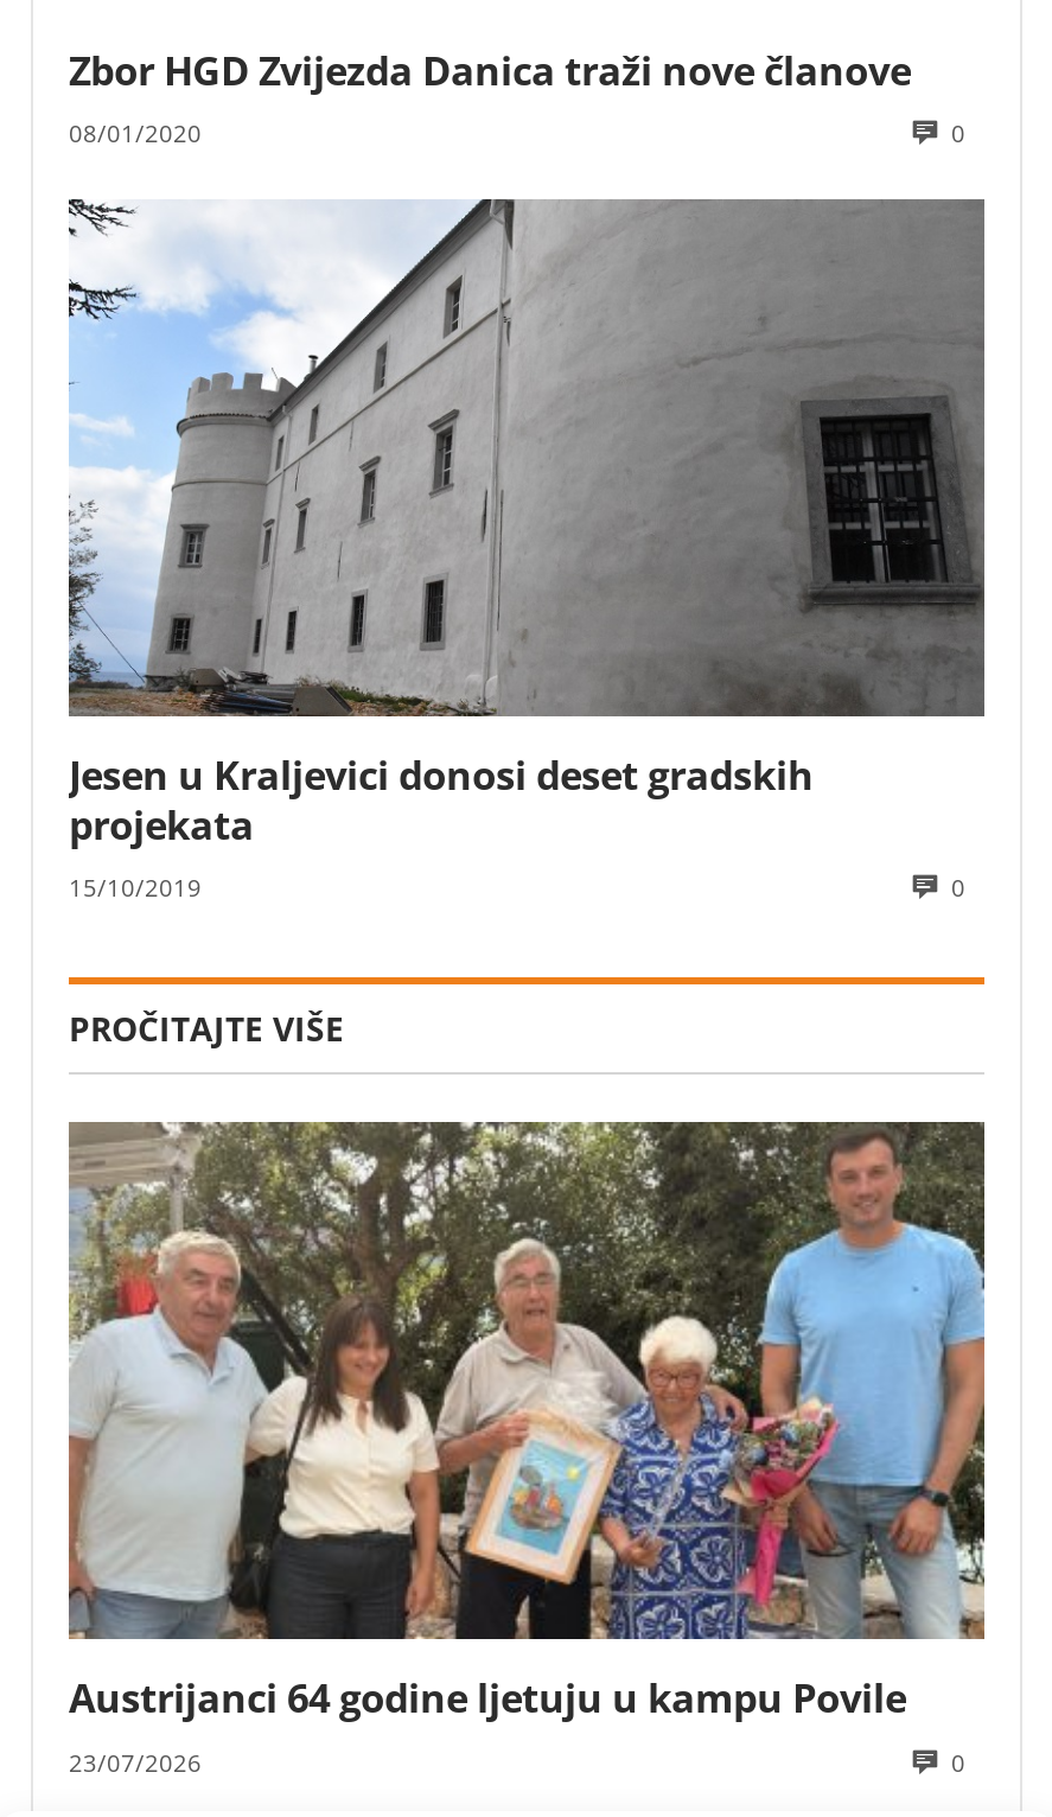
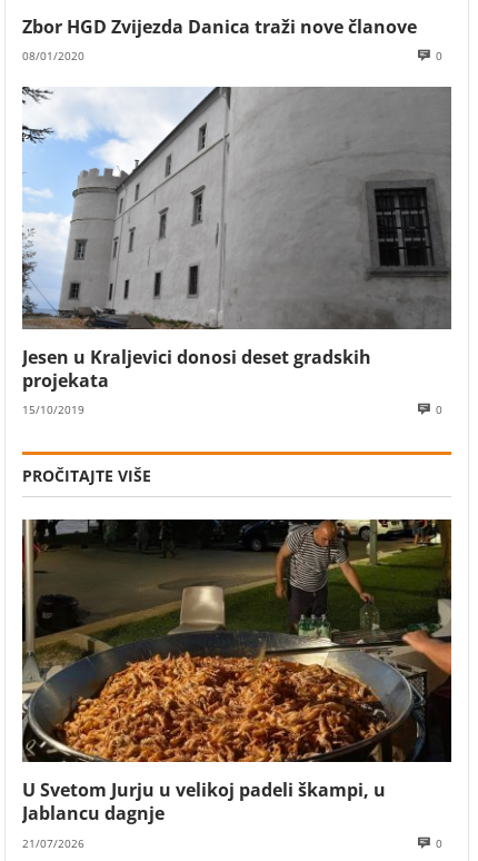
[69,1120,987,1778] [image] | Austrijanci 64 godine ljetuju u kampu Povile | 23/07/2026 -> [22,518,452,850] [image] | U Svetom Jurju u velikoj padeli škampi, u | Jablancu dagnje | 21/07/2026

